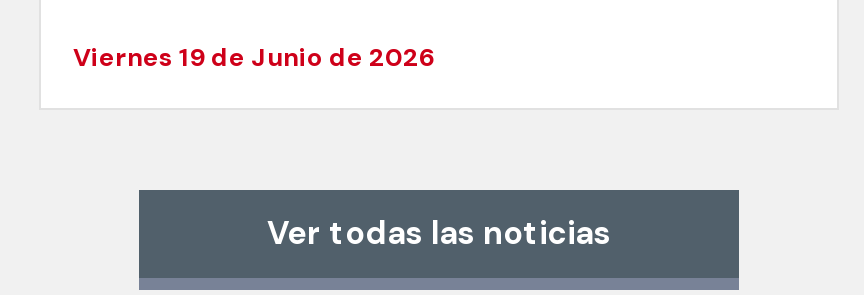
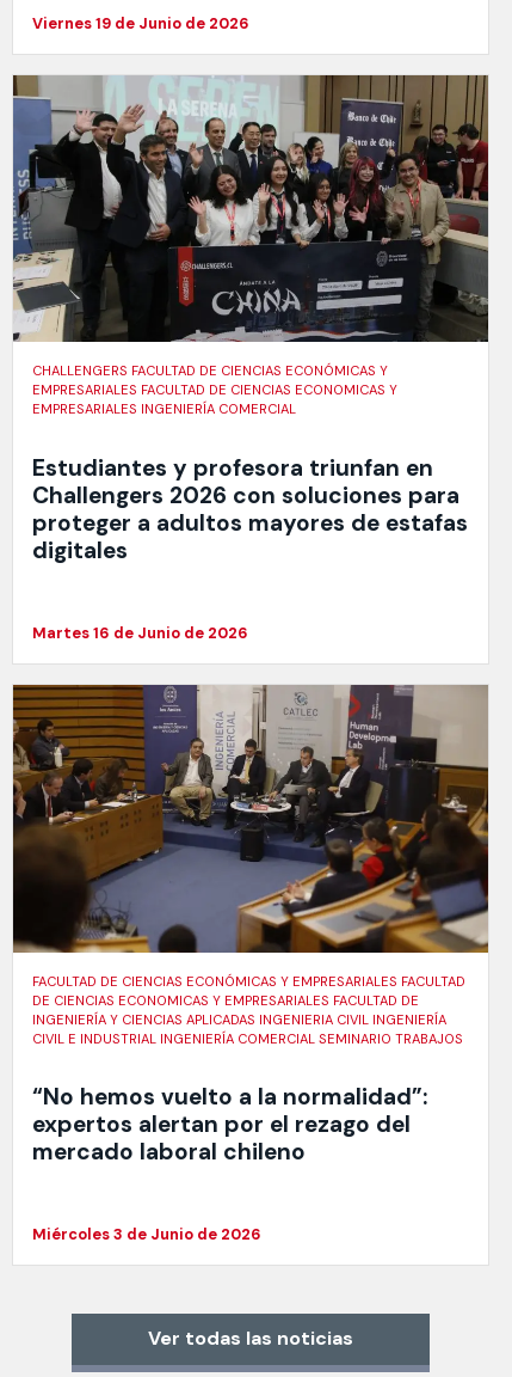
none -> [12,74,489,643] [image] | CHALLENGERS FACULTAD DE CIENCIAS ECONÓMICAS Y | EMPRESARIALES FACULTAD DE CIENCIAS ECONOMICAS Y | EMPRESARIALES INGENIERÍA COMERCIAL | Estudiantes y profesora triunfan en | Challengers 2026 con soluciones para | proteger a adultos mayores de estafas | digitales | Martes 16 de Junio de 2026
none -> [12,684,489,1244] [image] | FACULTAD DE CIENCIAS ECONÓMICAS Y EMPRESARIALES FACULTAD | DE CIENCIAS ECONOMICAS Y EMPRESARIALES FACULTAD DE | INGENIERÍA Y CIENCIAS APLICADAS INGENIERIA CIVIL INGENIERÍA | CIVIL E INDUSTRIAL INGENIERÍA COMERCIAL SEMINARIO TRABAJOS | “No hemos vuelto a la normalidad”: | expertos alertan por el rezago del | mercado laboral chileno | Miércoles 3 de Junio de 2026

